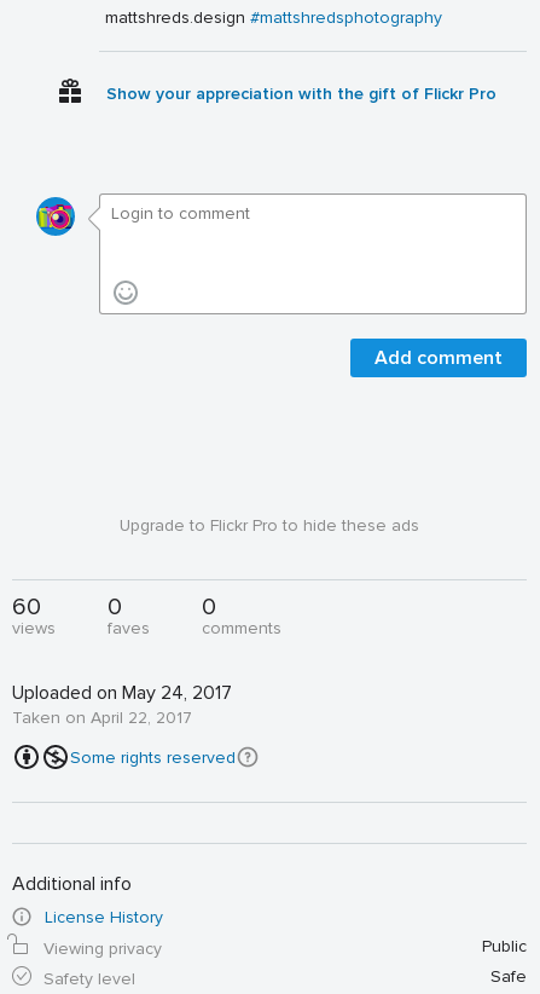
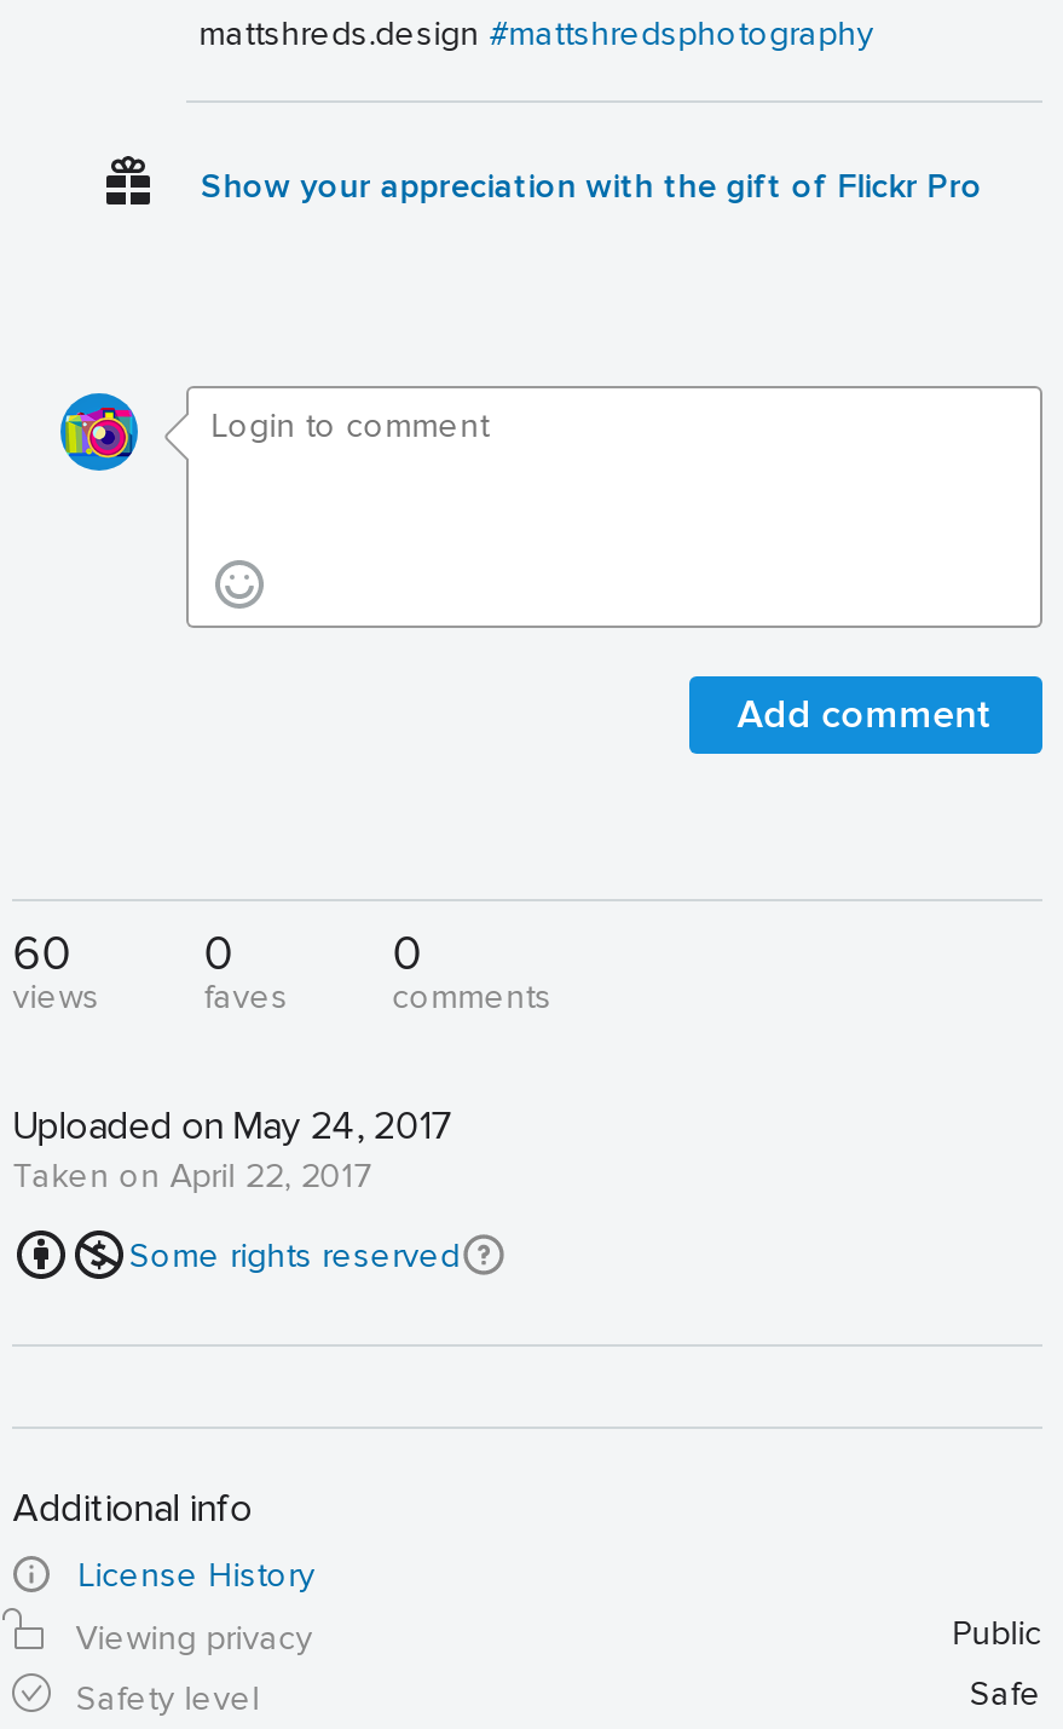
[120,515,419,536] Upgrade to Flickr Pro to hide these ads -> none

